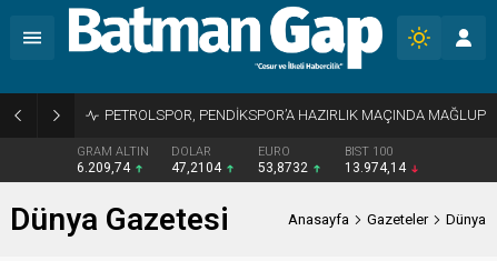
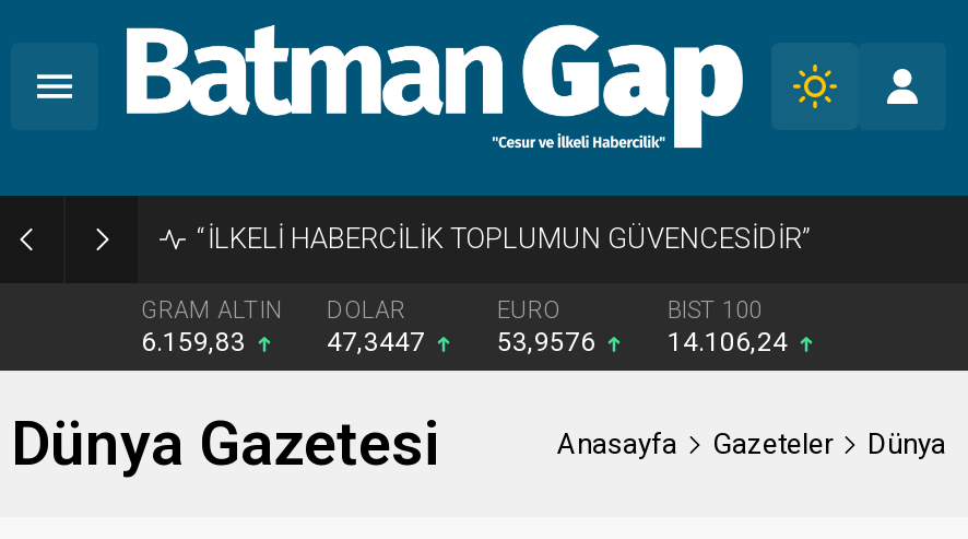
[105,107,486,123] PETROLSPOR, PENDİKSPOR’A HAZIRLIK MAÇINDA MAĞLUP -> [197,222,811,255] “İLKELİ HABERCİLİK TOPLUMUN GÜVENCESİDİR”
[76,160,133,175] 6.209,74 -> [141,327,252,358] 6.159,83
[171,160,224,175] 47,2104 -> [327,327,432,358] 47,3447
[257,160,311,175] 53,8732 -> [497,327,602,358] 53,9576
[344,160,409,175] 13.974,14 -> [668,327,794,358] 14.106,24

